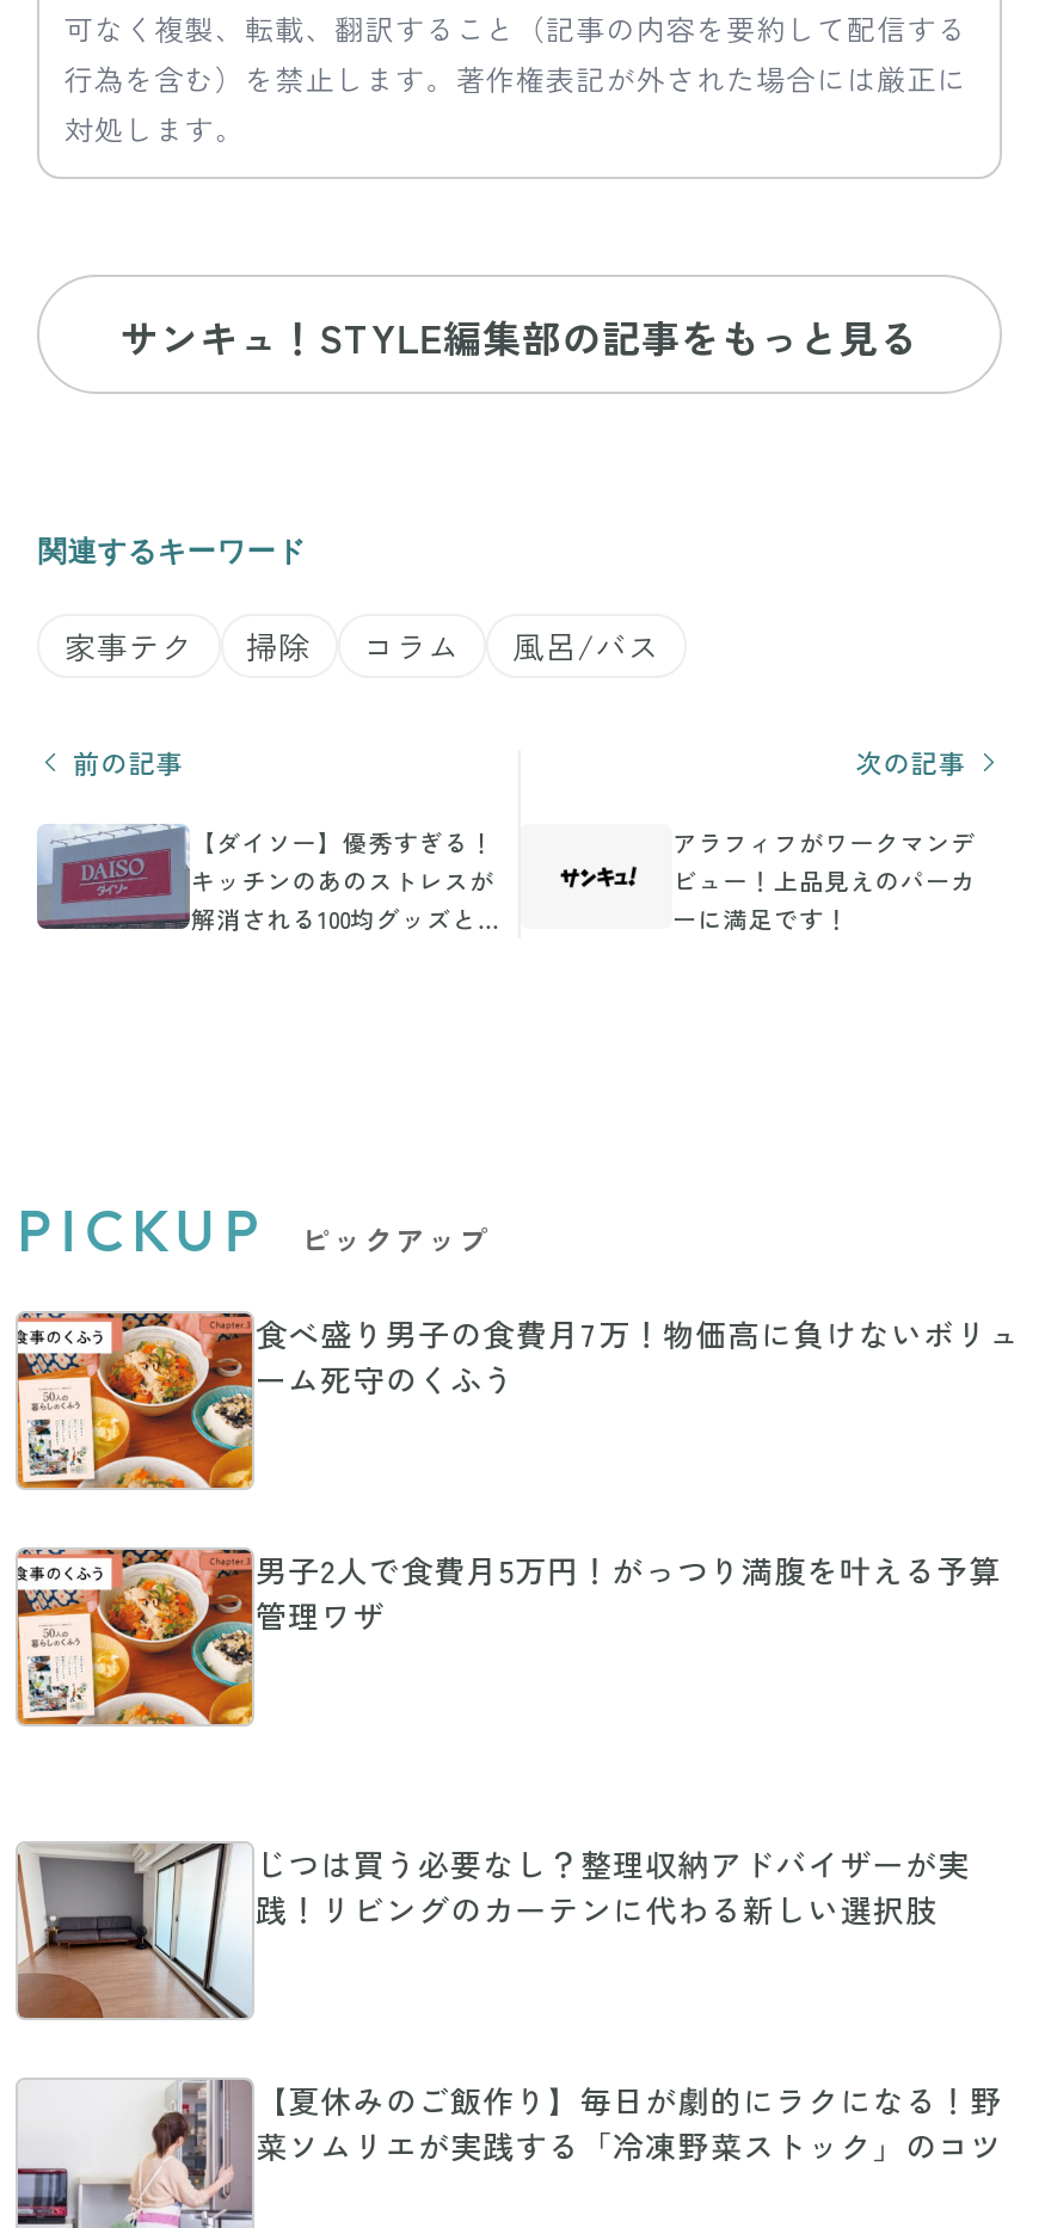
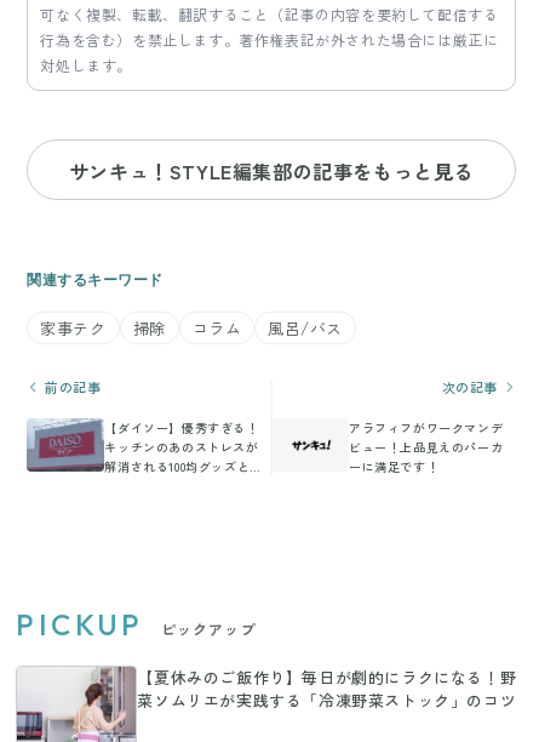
[16,1311,1021,1492] [image] | 食べ盛り男子の食費月7万！物価高に負けないボリュ | ーム死守のくふう -> none
[16,1547,1002,1729] [image] | 男子2人で食費月5万円！がっつり満腹を叶える予算 | 管理ワザ -> none
[16,1839,970,2023] [image] | じつは買う必要なし？整理収納アドバイザーが実 | 践！リビングのカーテンに代わる新しい選択肢 -> none

